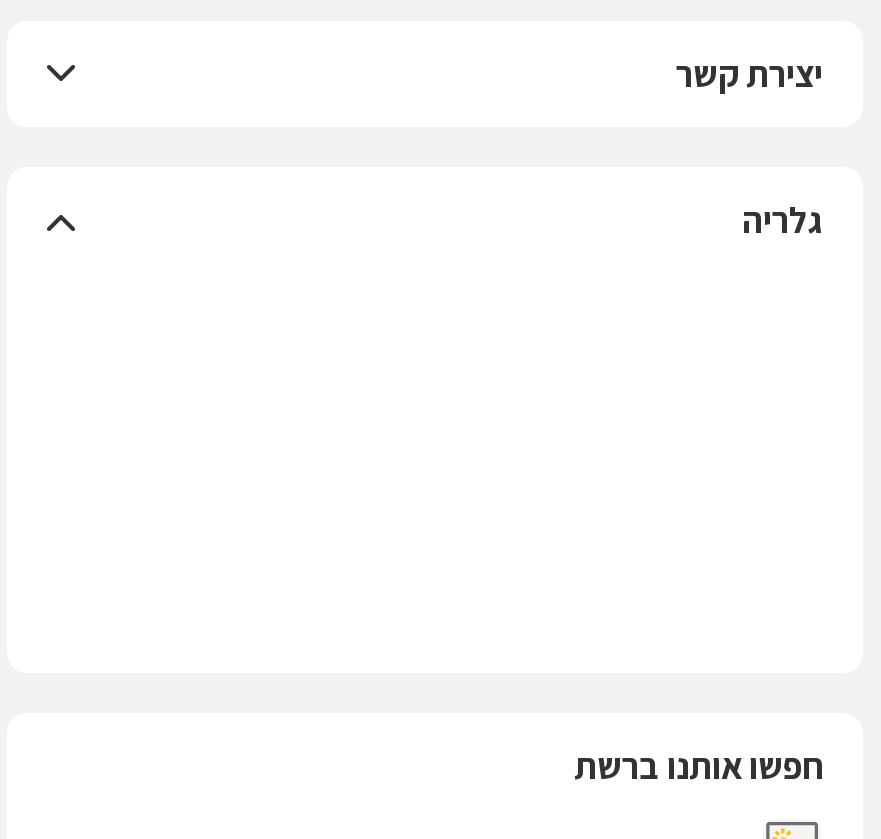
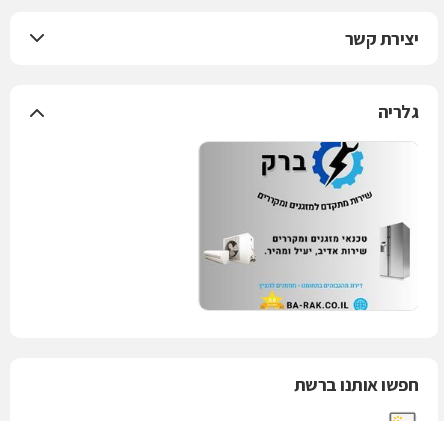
none -> [198,141,411,311] [image]

